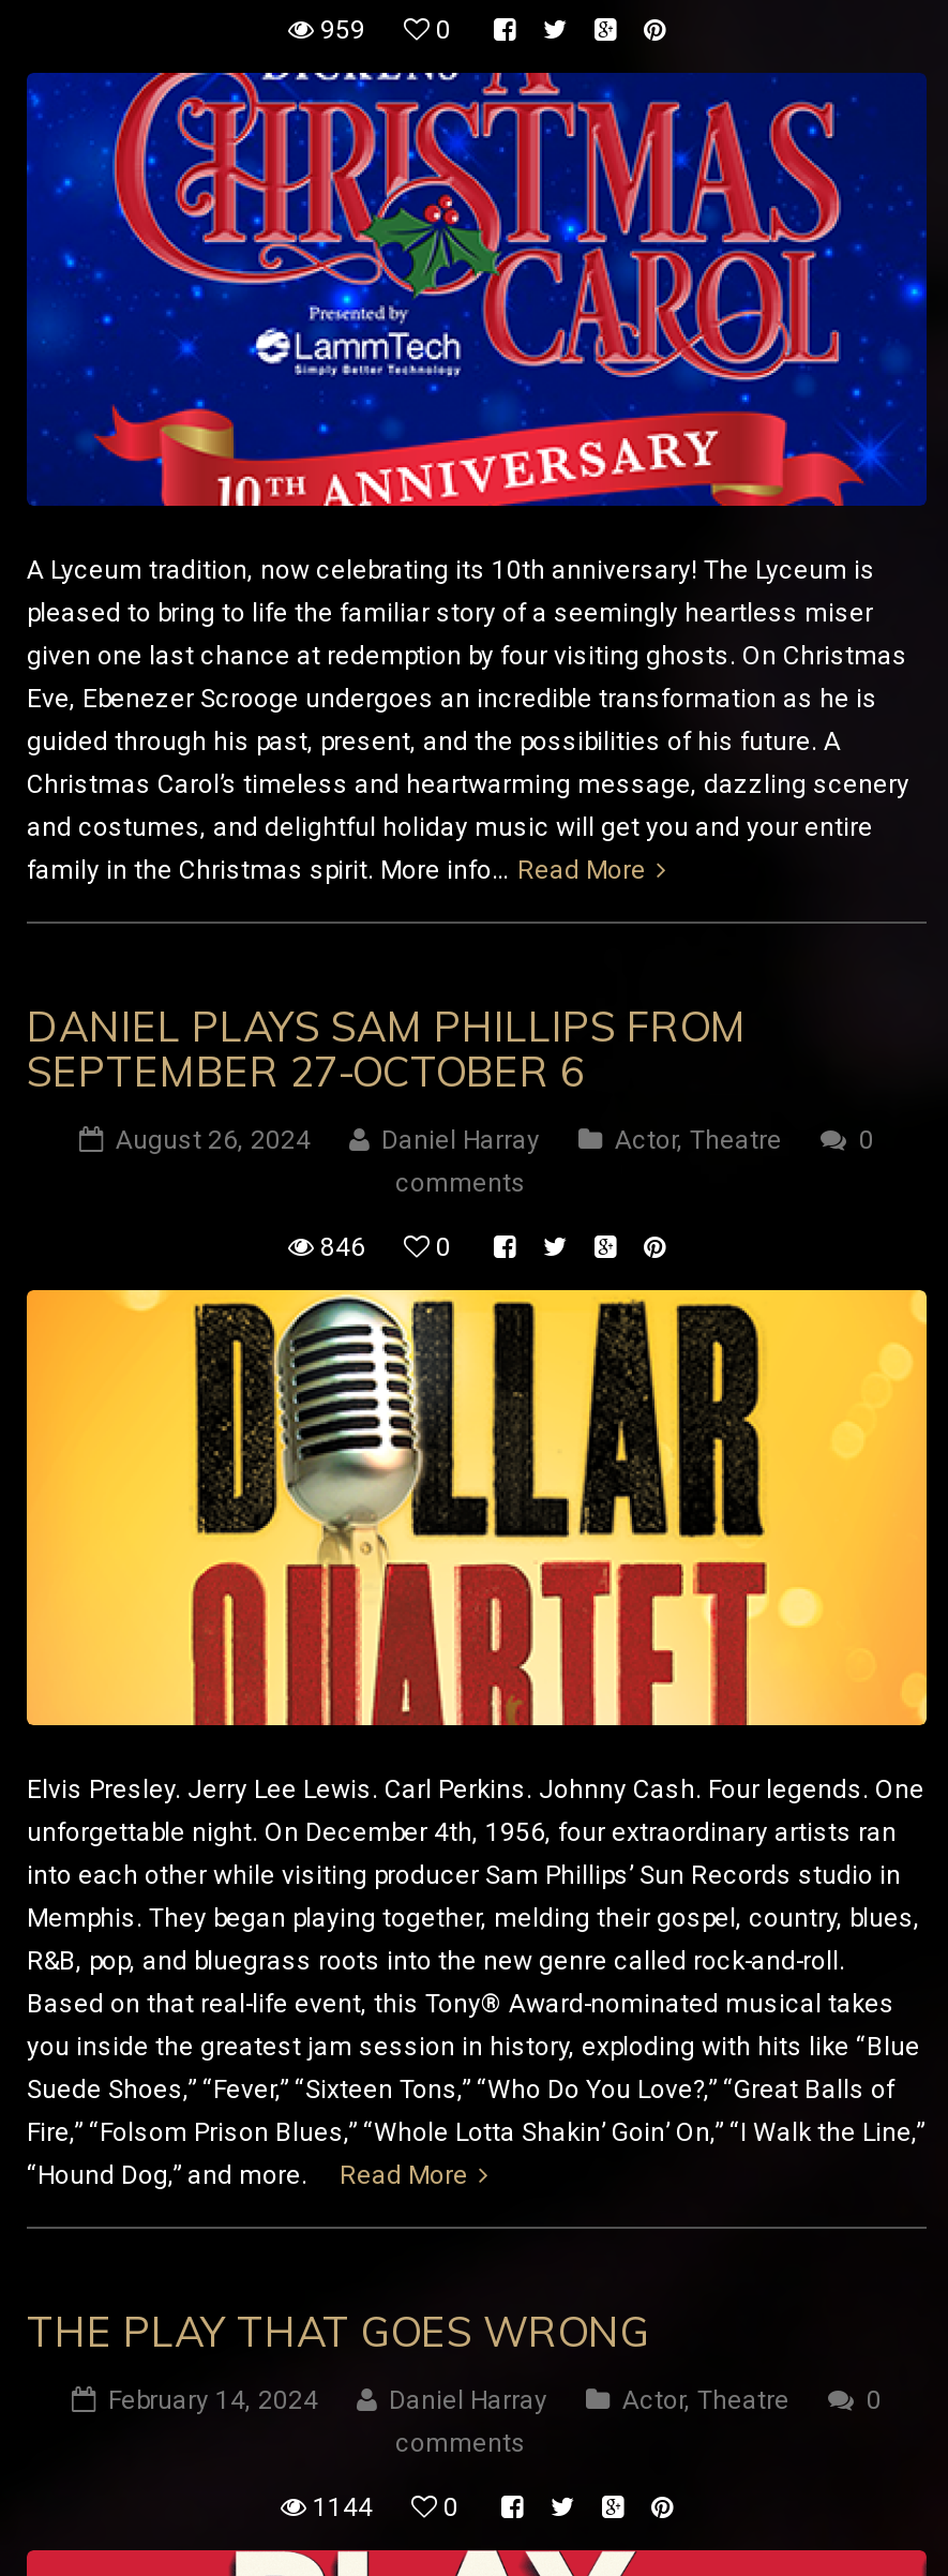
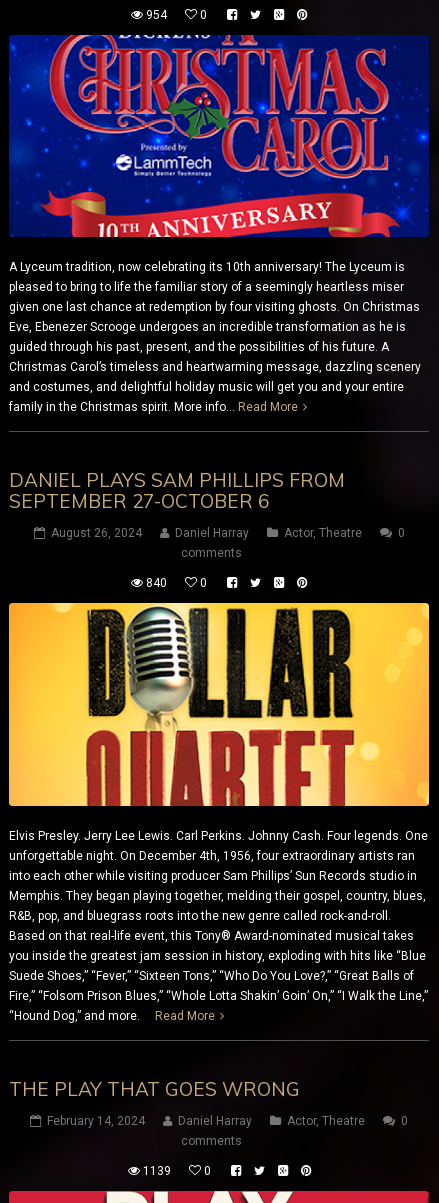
[320,16,365,46] 959 -> [146,8,167,22] 954
[320,1233,365,1263] 846 -> [146,576,167,590] 840
[313,2491,373,2521] 1144 -> [142,1163,170,1177] 1139

